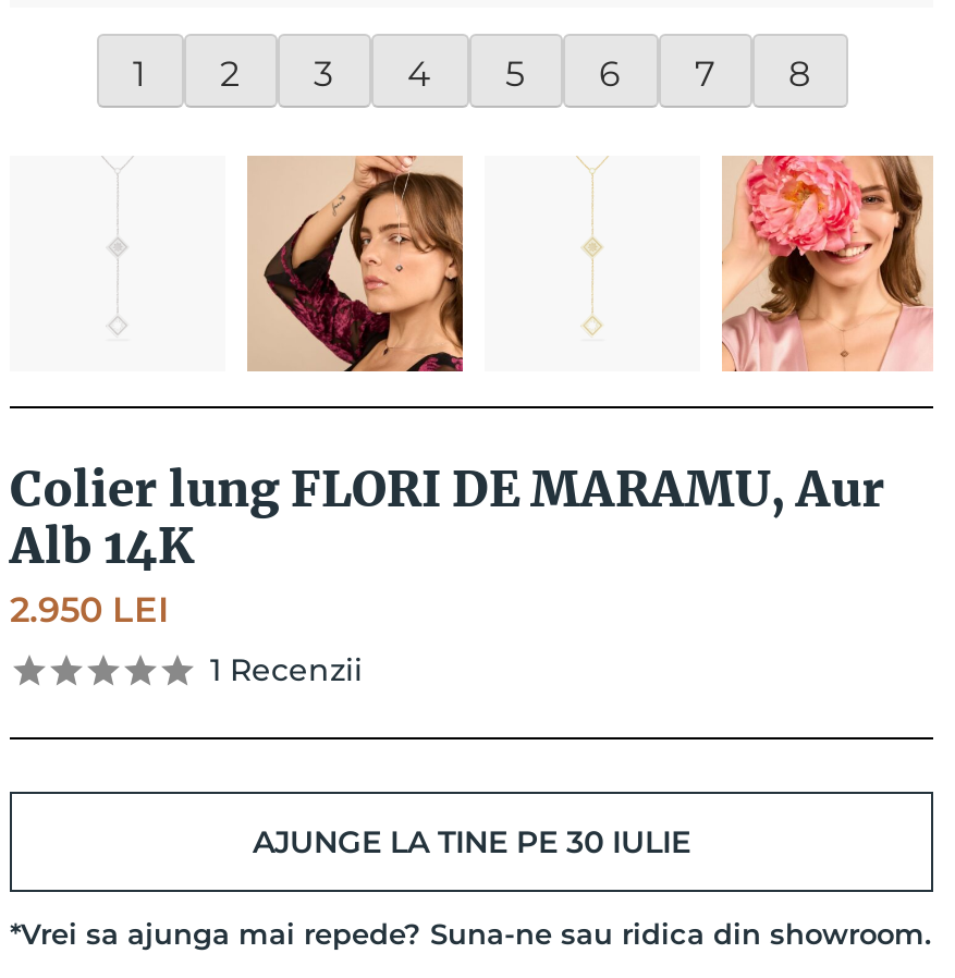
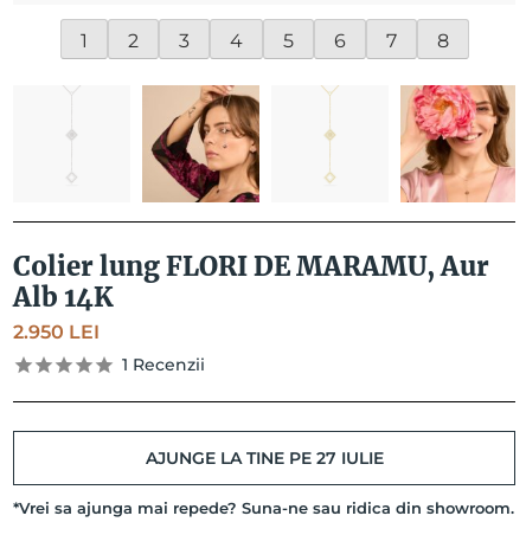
[253,822,690,861] AJUNGE LA TINE PE 30 IULIE -> [145,447,383,468] AJUNGE LA TINE PE 27 IULIE

